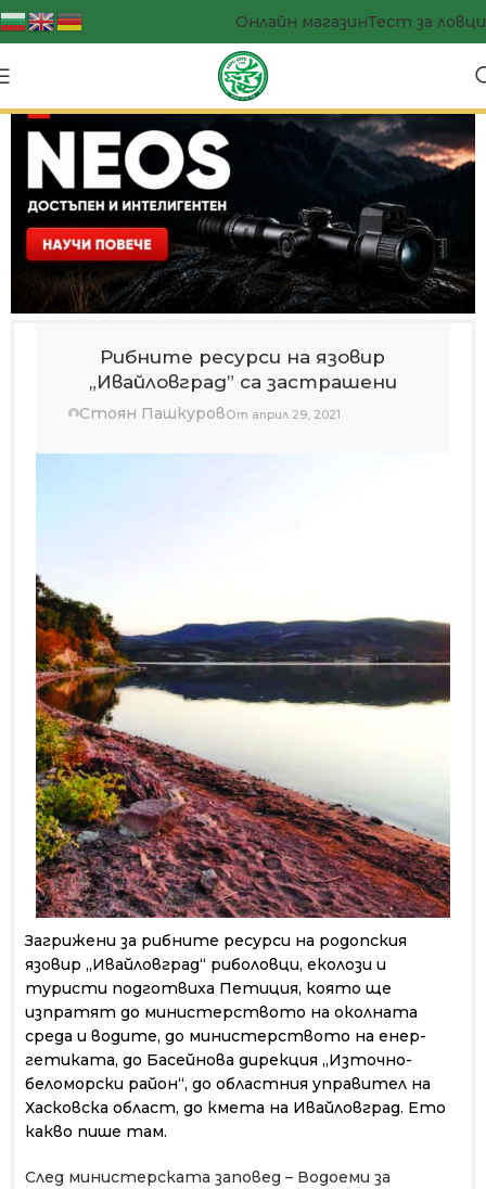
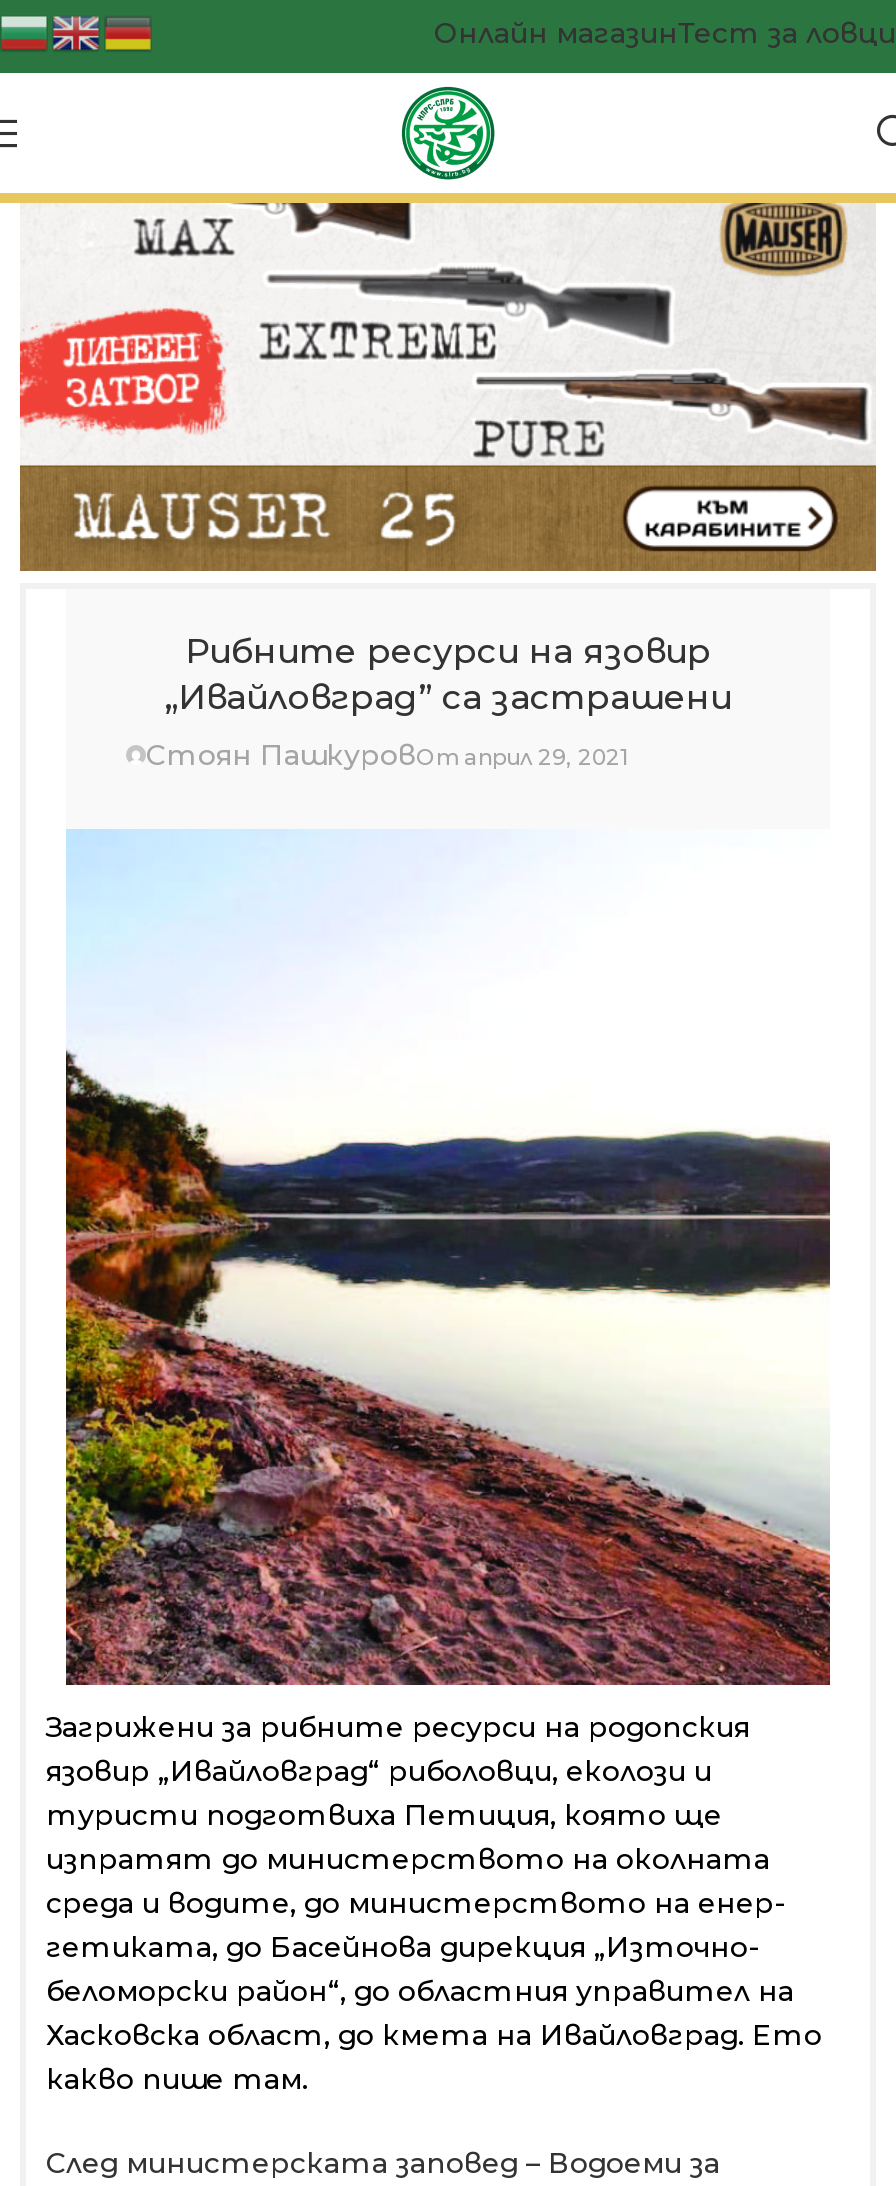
[10,113,476,315] [image] -> [18,201,878,573] [image]

